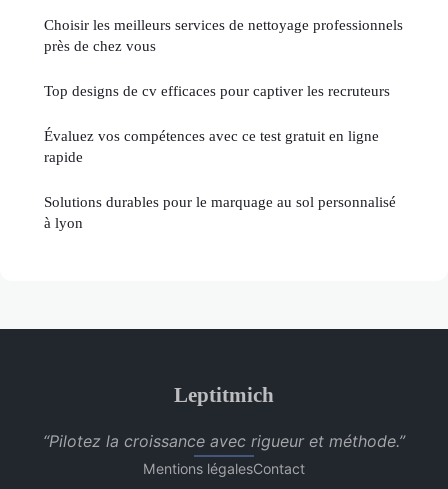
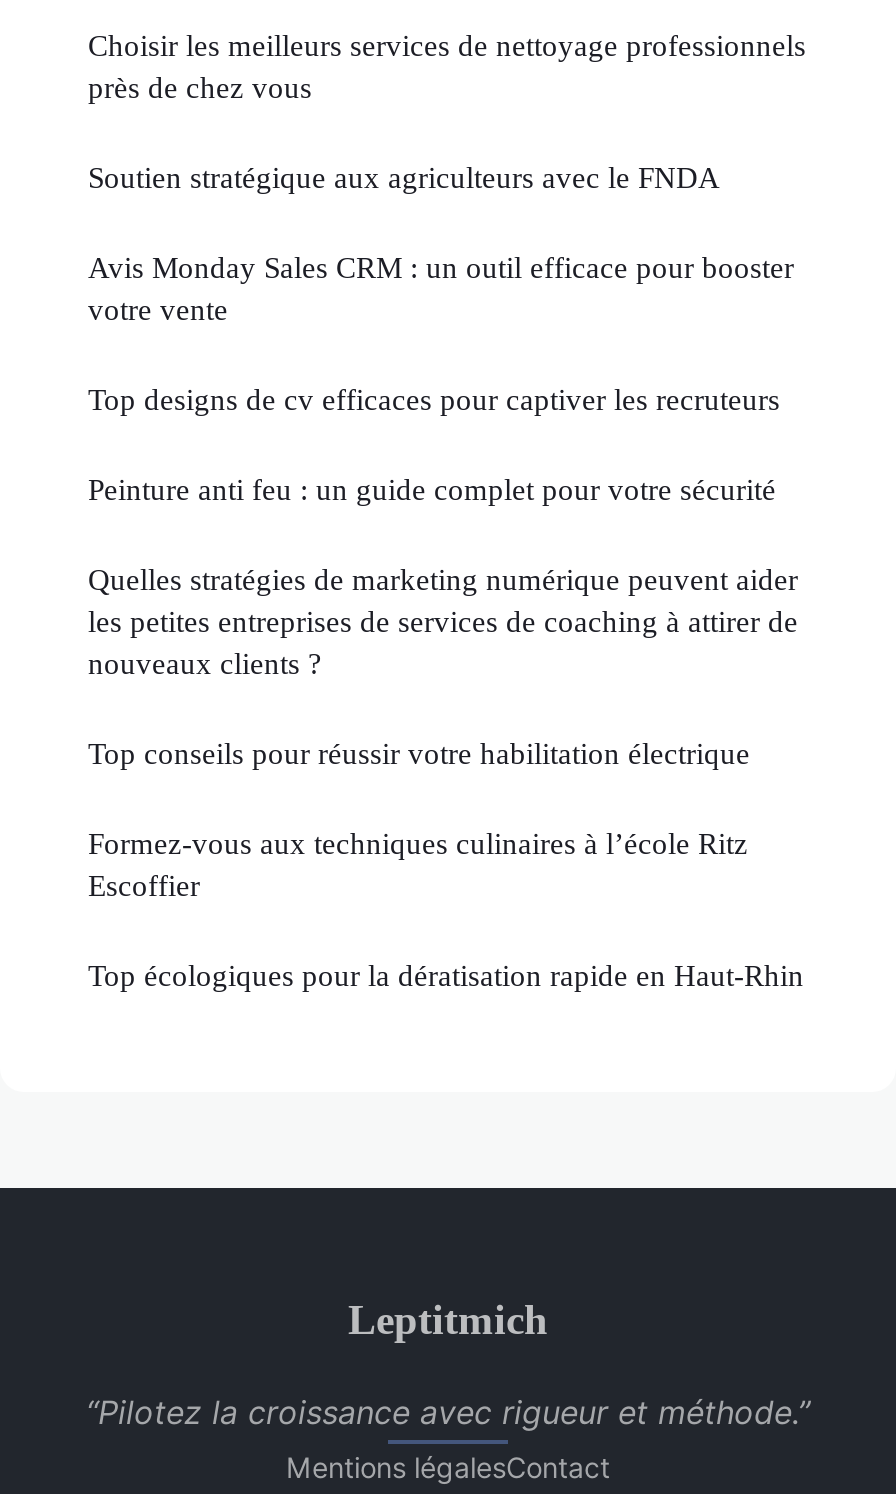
none -> [88,160,794,326] Soutien stratégique aux agriculteurs avec le FNDA | Avis Monday Sales CRM : un outil efficace pour booster | votre vente
[44,127,396,231] Évaluez vos compétences avec ce test gratuit en ligne | rapide | Solutions durables pour le marquage au sol personnalisé | à lyon -> [88,472,804,992] Peinture anti feu : un guide complet pour votre sécurité | Quelles stratégies de marketing numérique peuvent aider | les petites entreprises de services de coaching à attirer de | nouveaux clients ? | Top conseils pour réussir votre habilitation électrique | Formez-vous aux techniques culinaires à l’école Ritz | Escoffier | Top écologiques pour la dératisation rapide en Haut-Rhin

